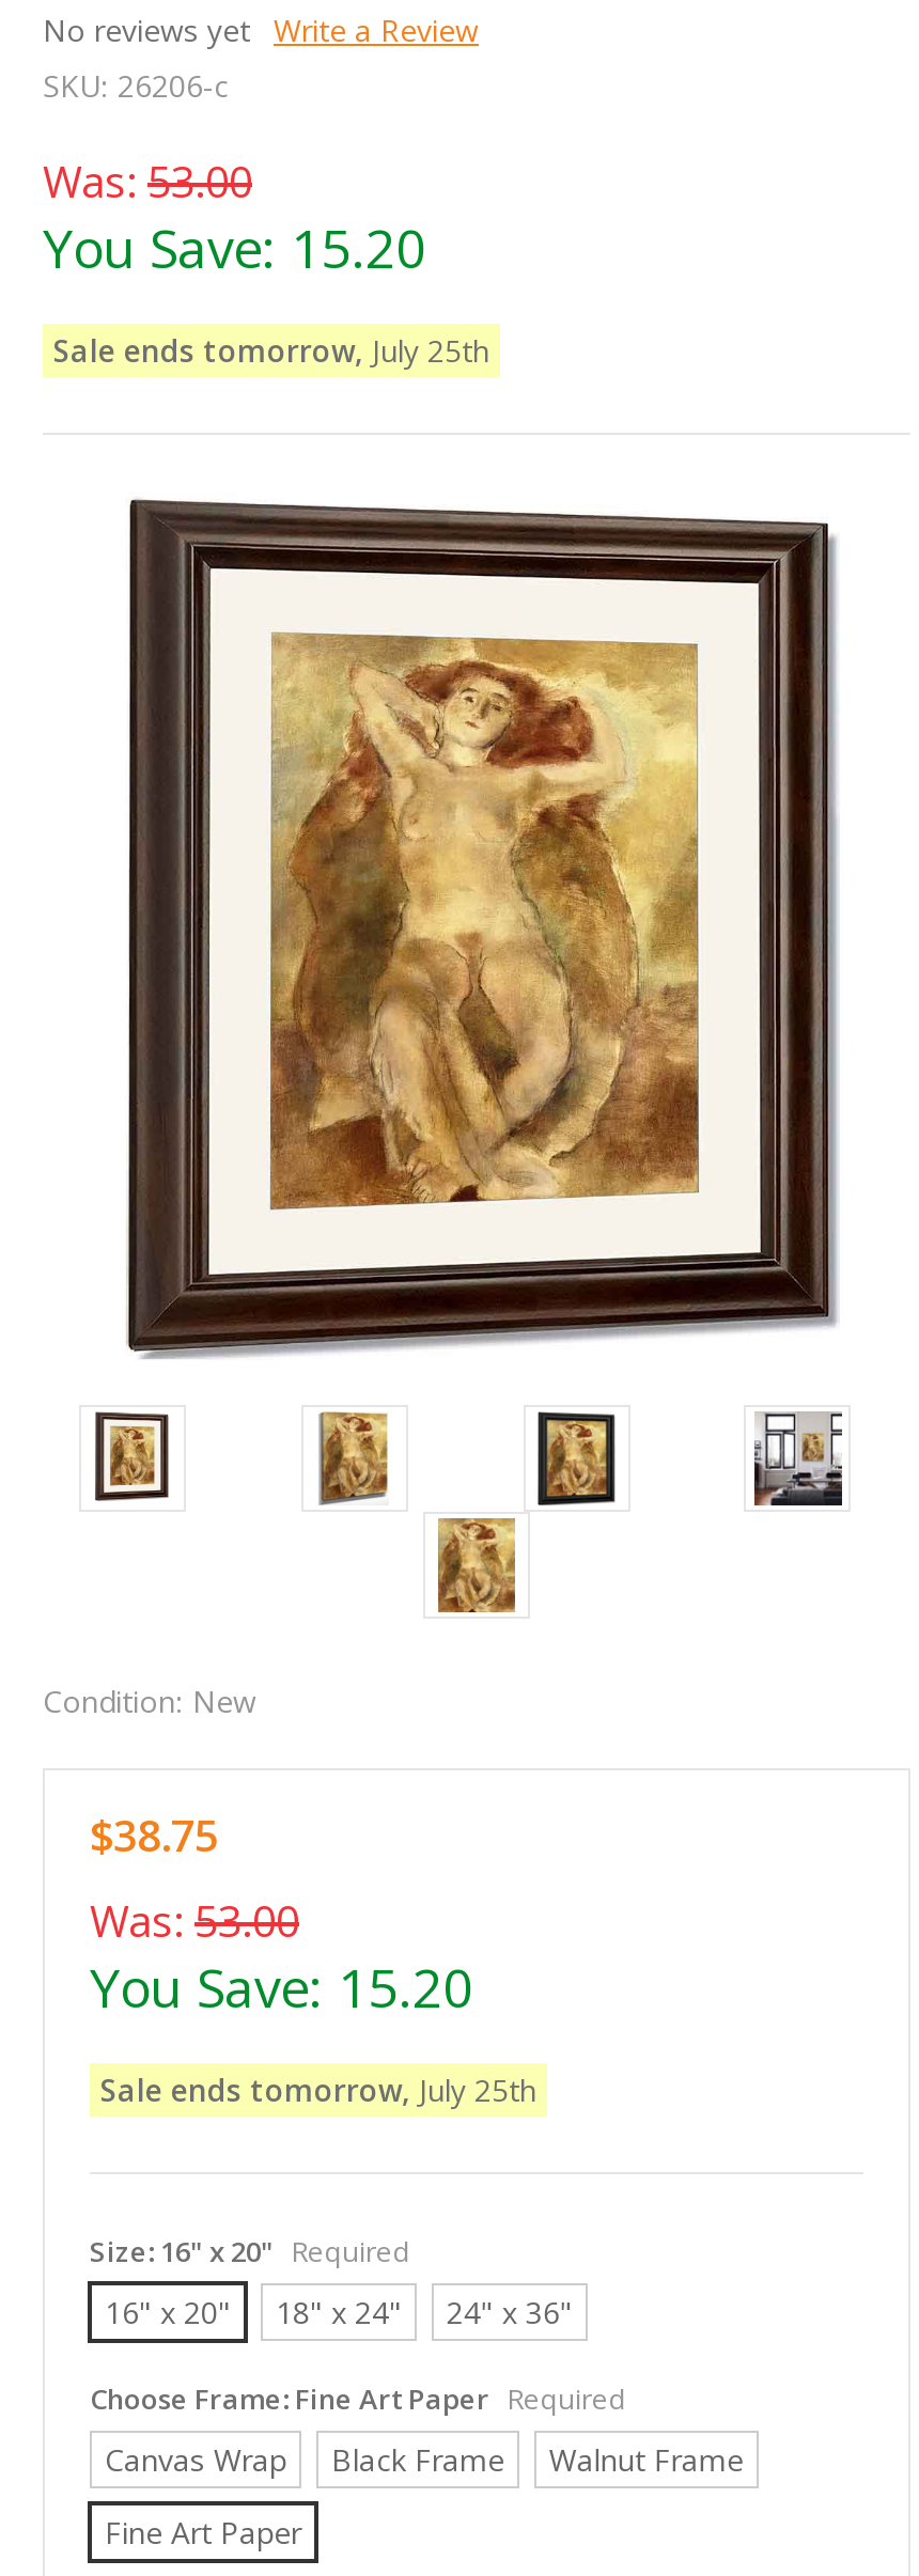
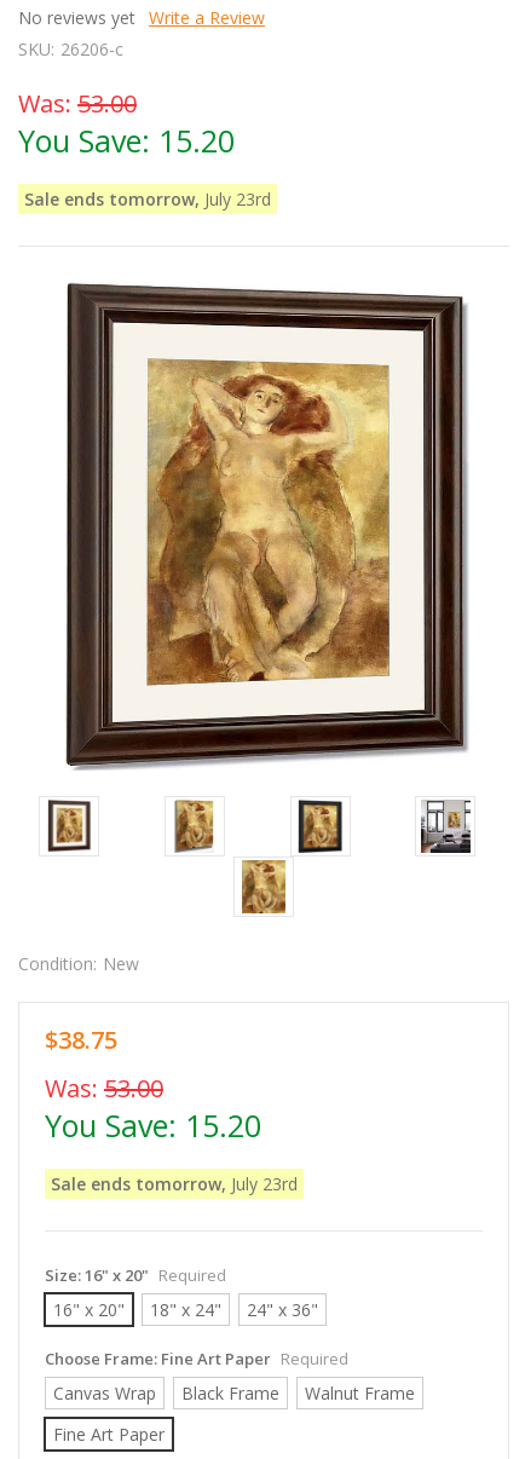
[53,330,489,371] Sale ends tomorrow, July 25th -> [24,188,271,211] Sale ends tomorrow, July 23rd
[100,2070,536,2110] Sale ends tomorrow, July 25th -> [51,1172,298,1195] Sale ends tomorrow, July 23rd

